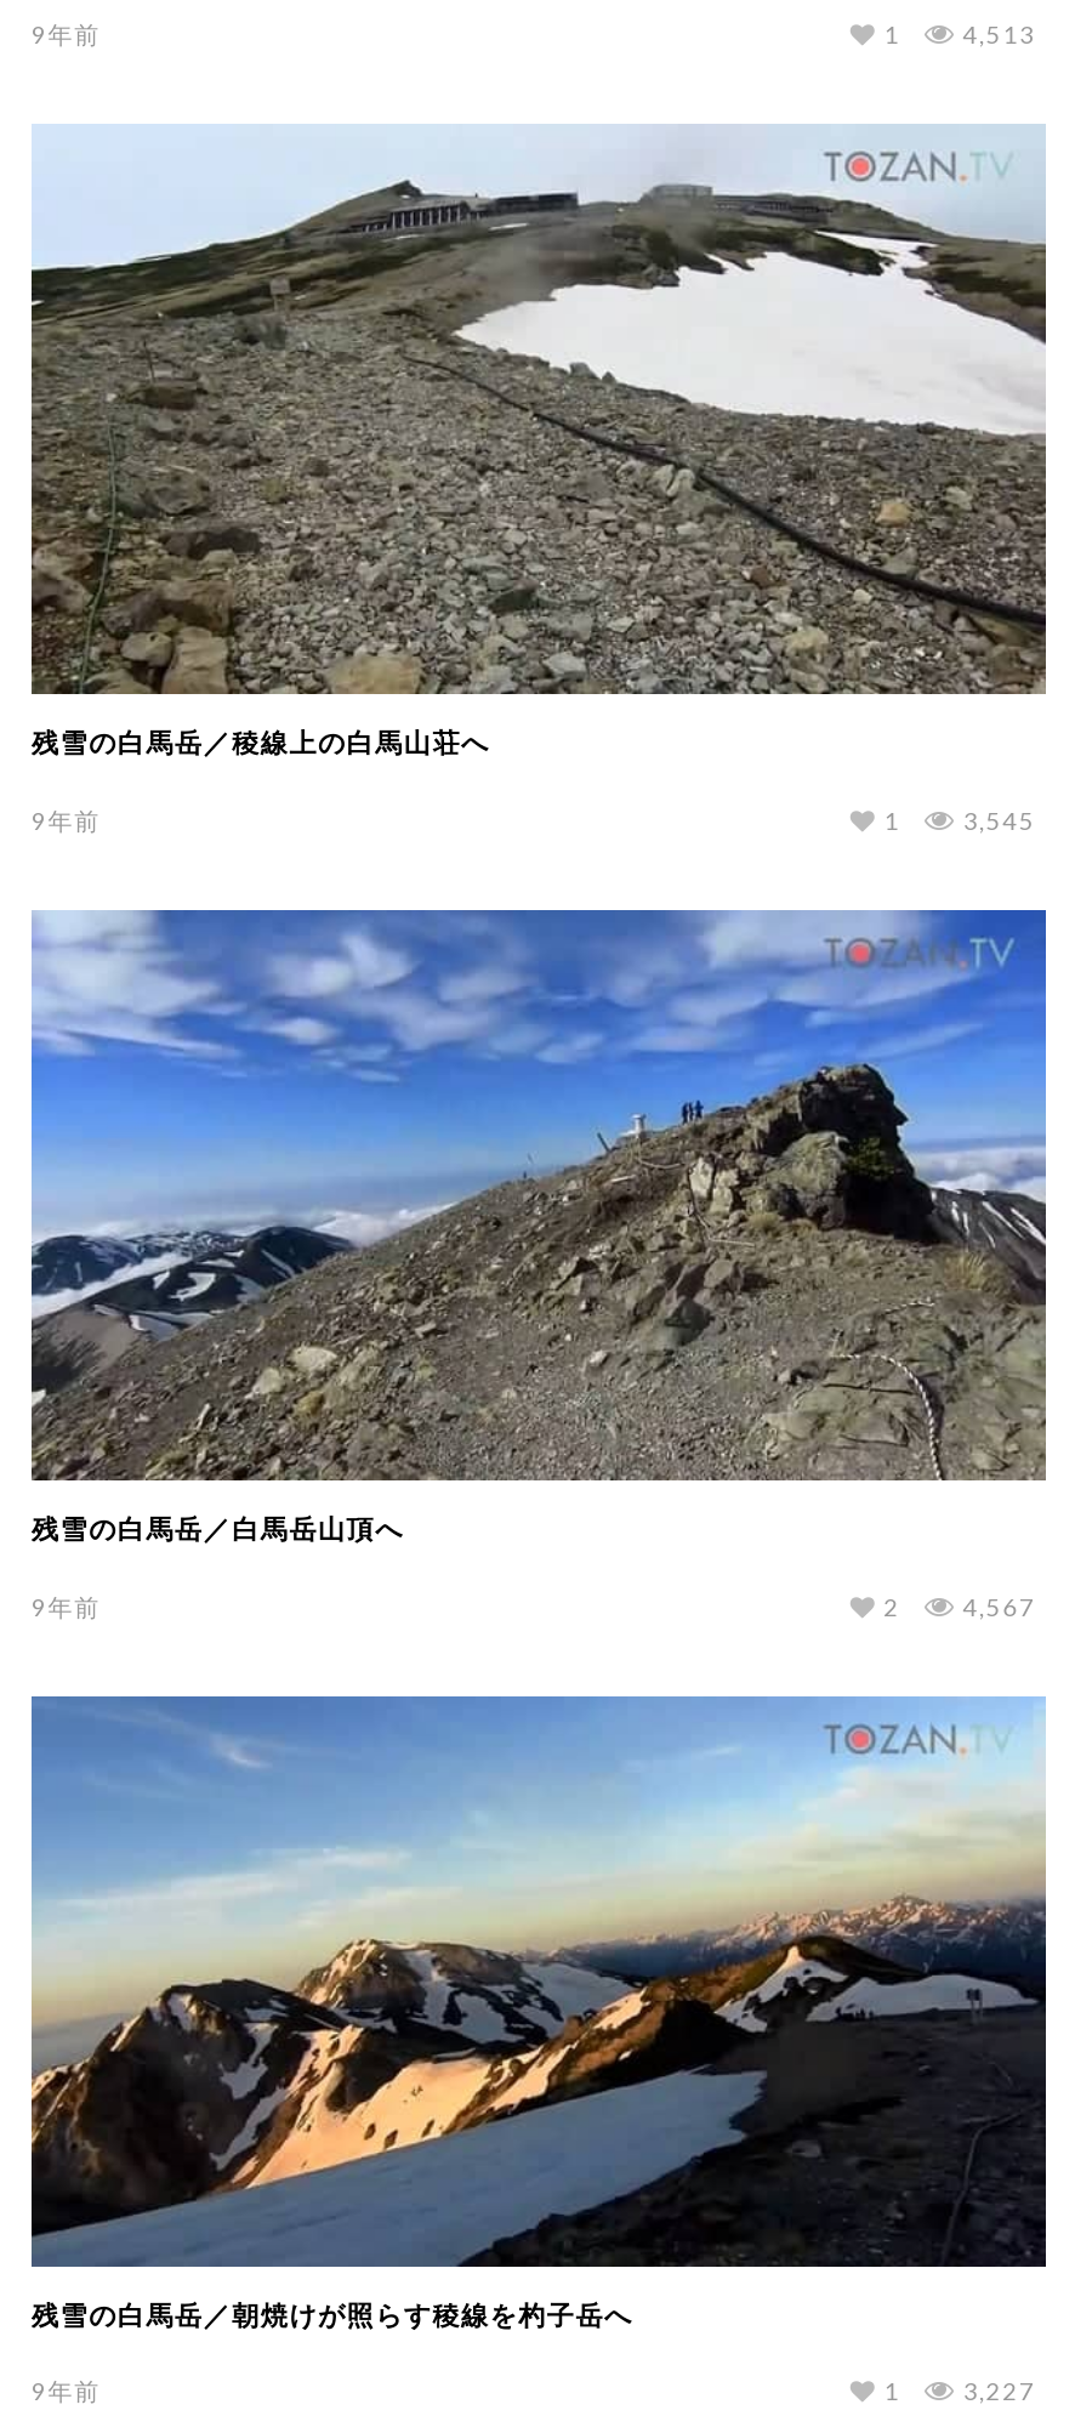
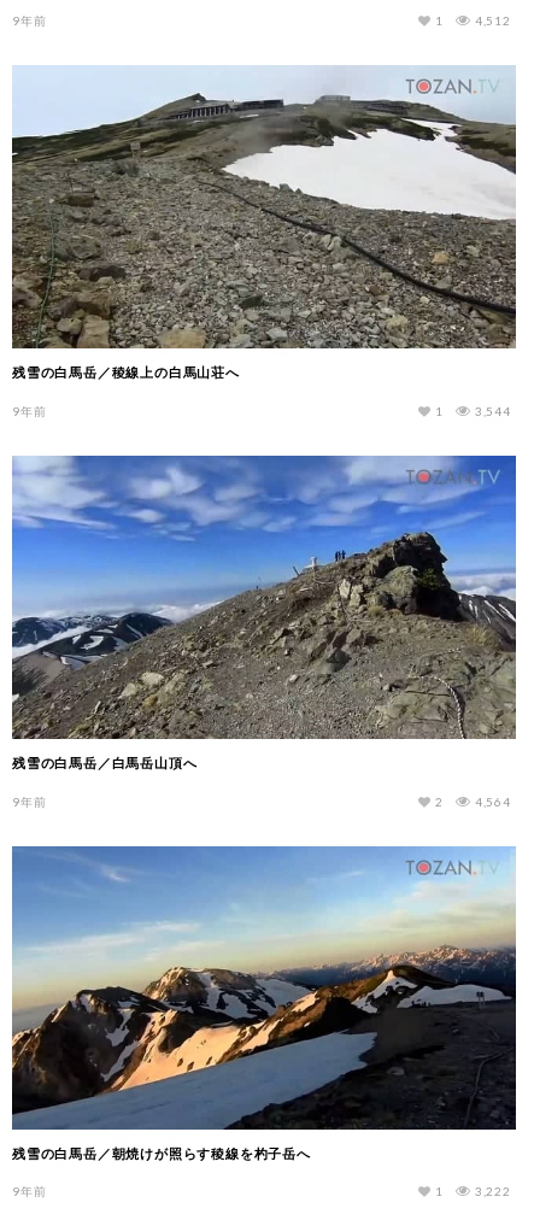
[963,20,1036,49] 4,513 -> [475,14,511,28] 4,512
[963,806,1036,835] 3,545 -> [475,404,511,418] 3,544
[963,1591,1036,1620] 4,567 -> [475,794,511,809] 4,564
[963,2377,1036,2406] 3,227 -> [475,1184,511,1199] 3,222

